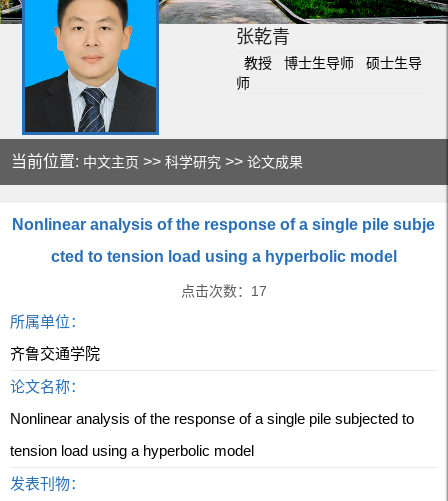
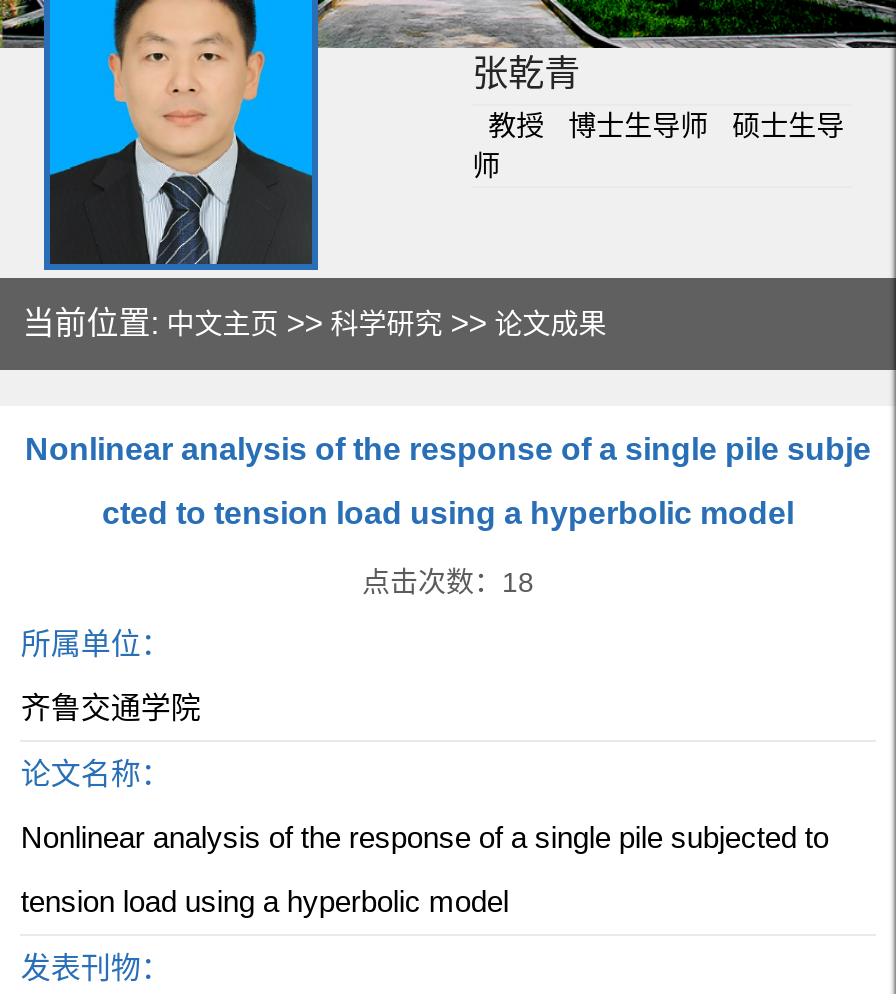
[181,283,267,299] 点击次数：17 -> [362,566,534,598] 点击次数：18

